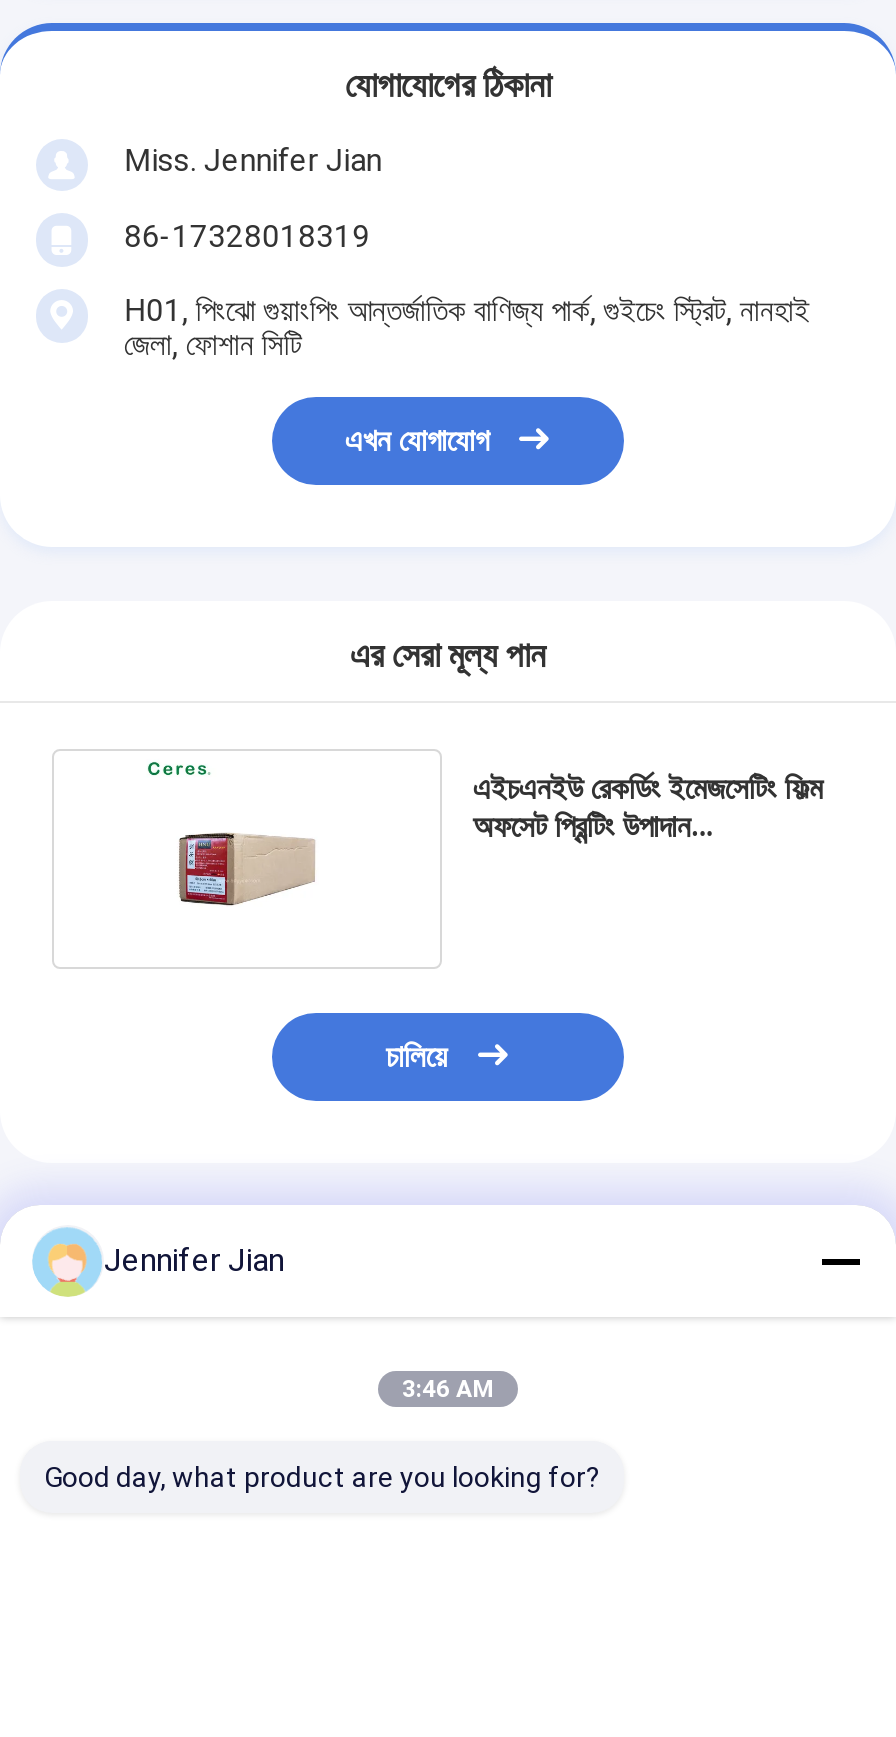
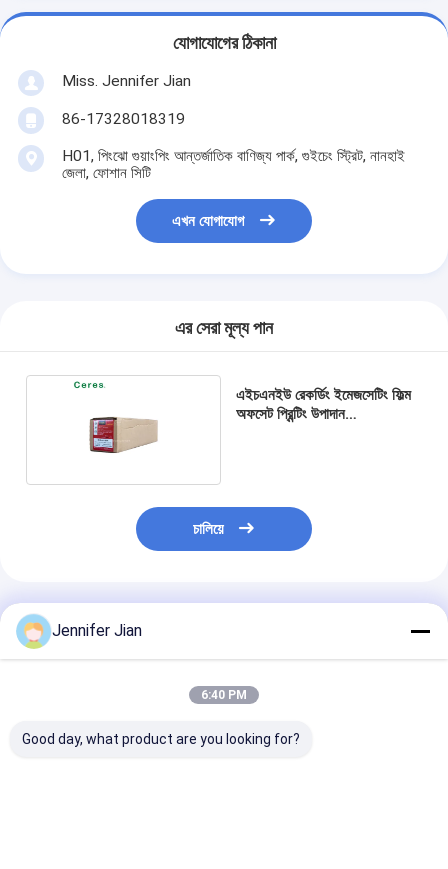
[402,1375,494,1403] 3:46 AM -> [201,688,247,702] 6:40 PM

